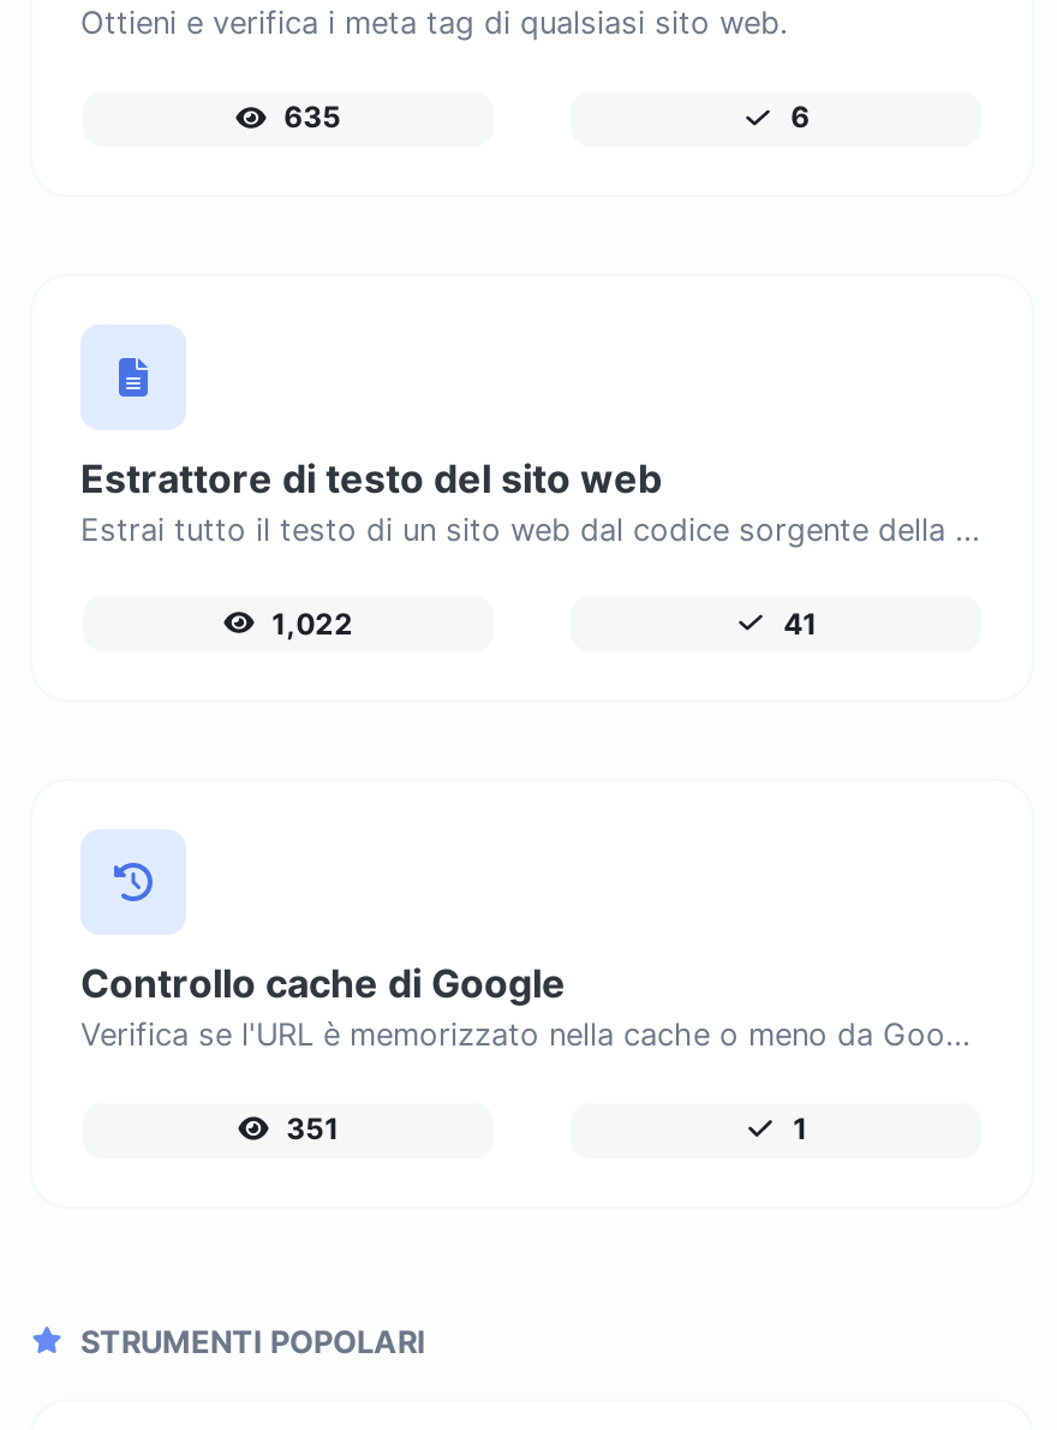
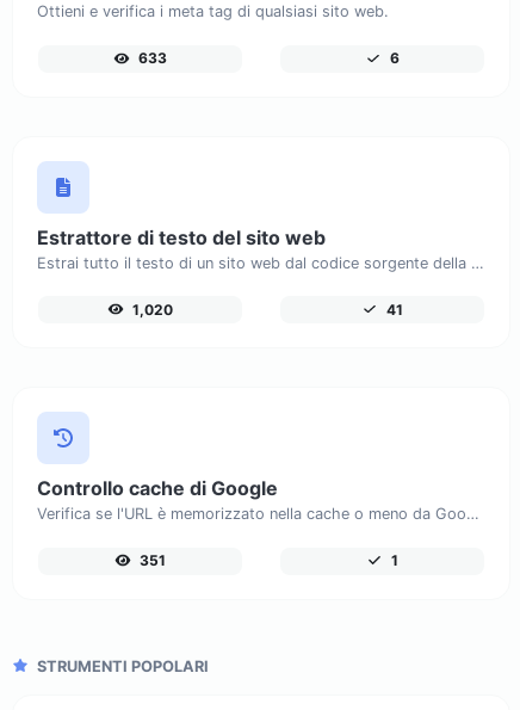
[277,99,341,135] 635 -> [134,49,166,67] 633
[264,605,353,641] 1,022 -> [128,300,172,318] 1,020

